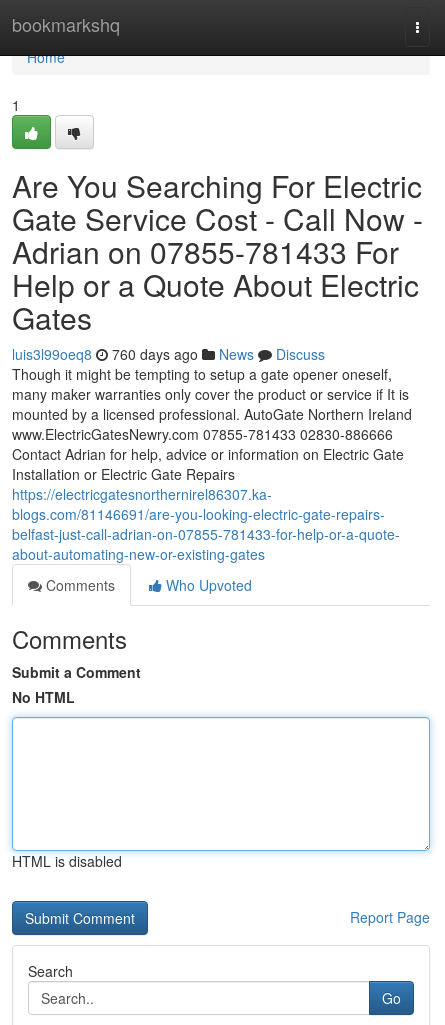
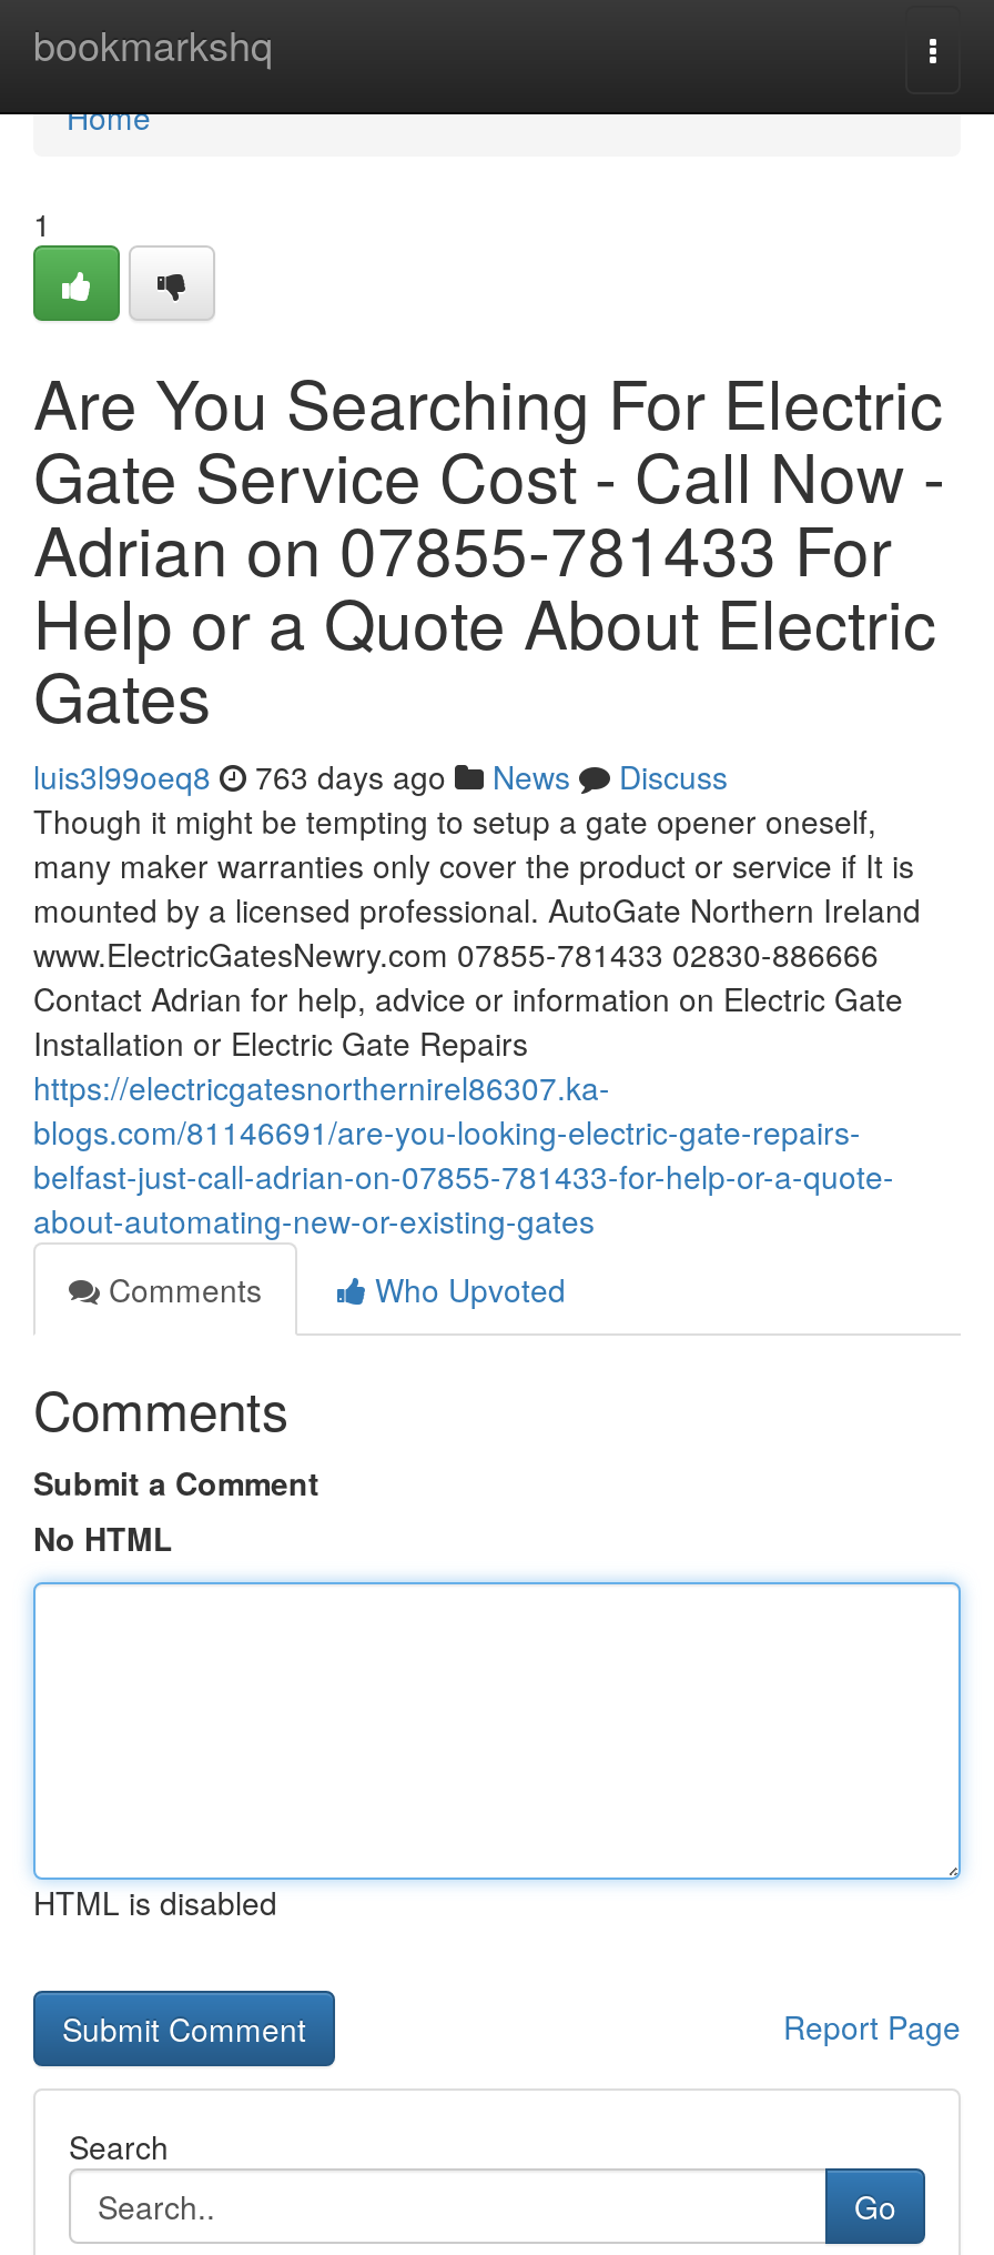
[12,344,325,364] luis3l99oeq8 760 days ago News Discuss -> [33,754,728,798] luis3l99oeq8 763 days ago News Discuss

